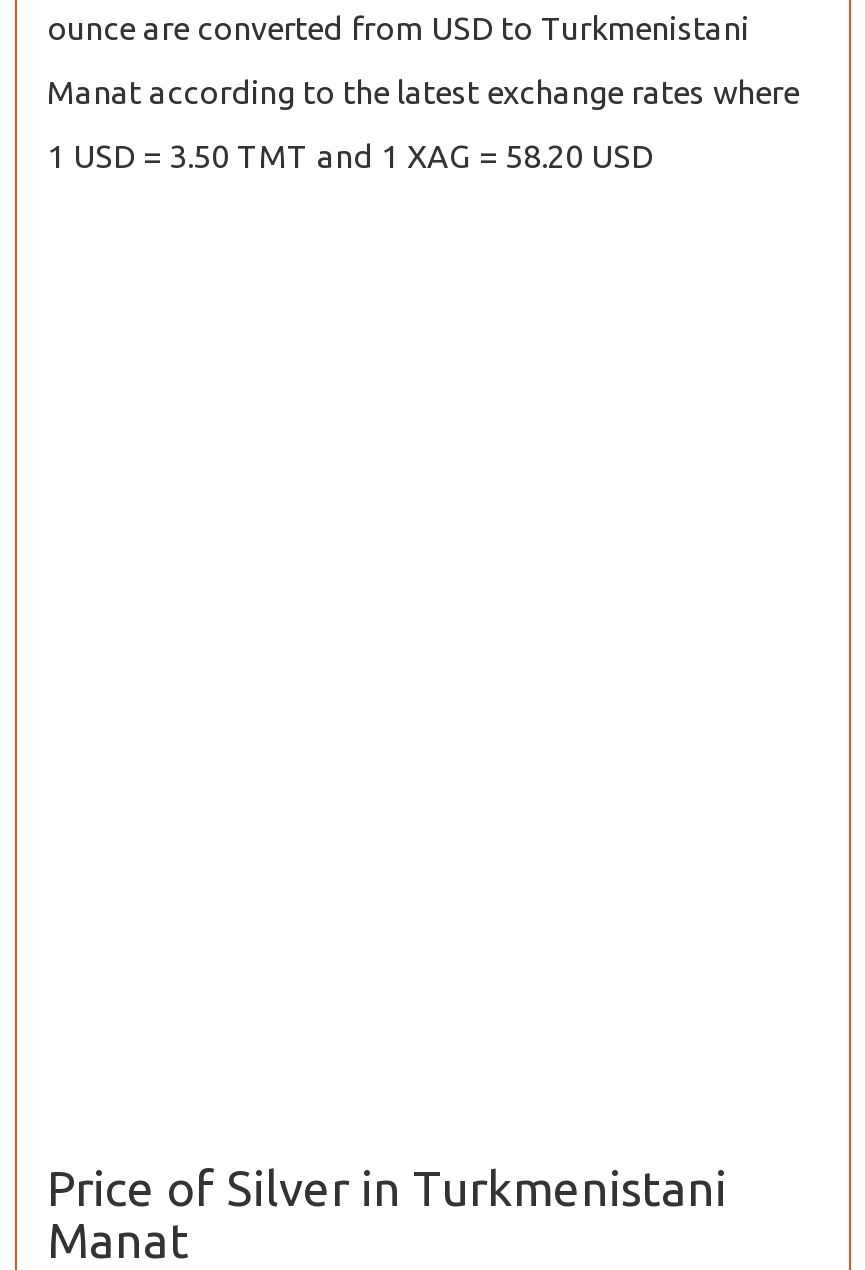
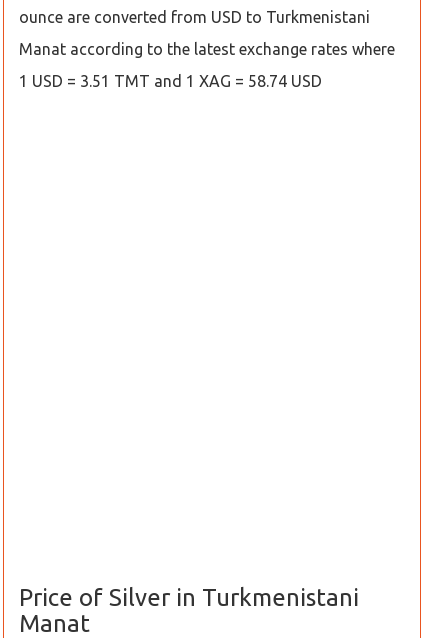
[47,138,653,174] 1 USD = 3.50 TMT and 1 XAG = 58.20 USD -> [19,72,322,90] 1 USD = 3.51 TMT and 1 XAG = 58.74 USD

